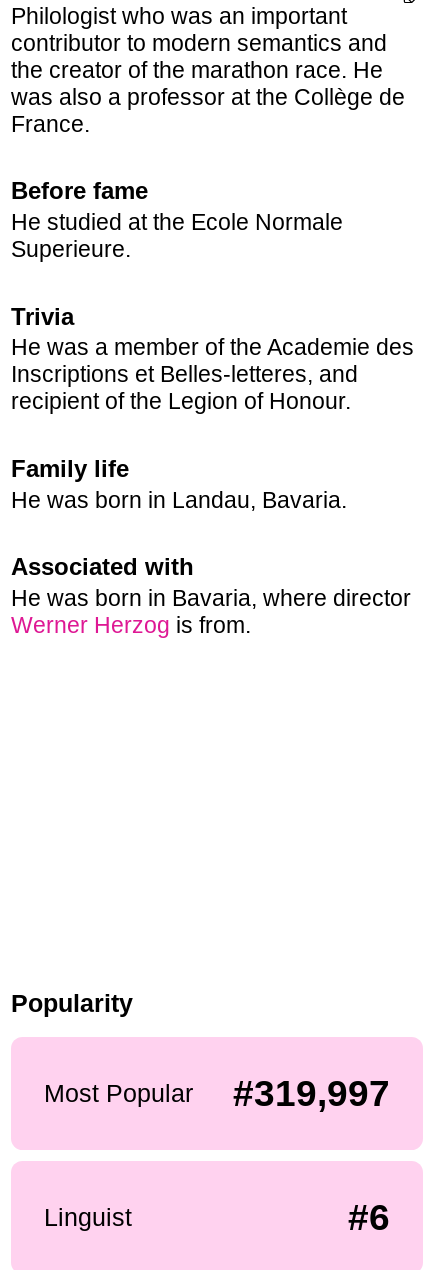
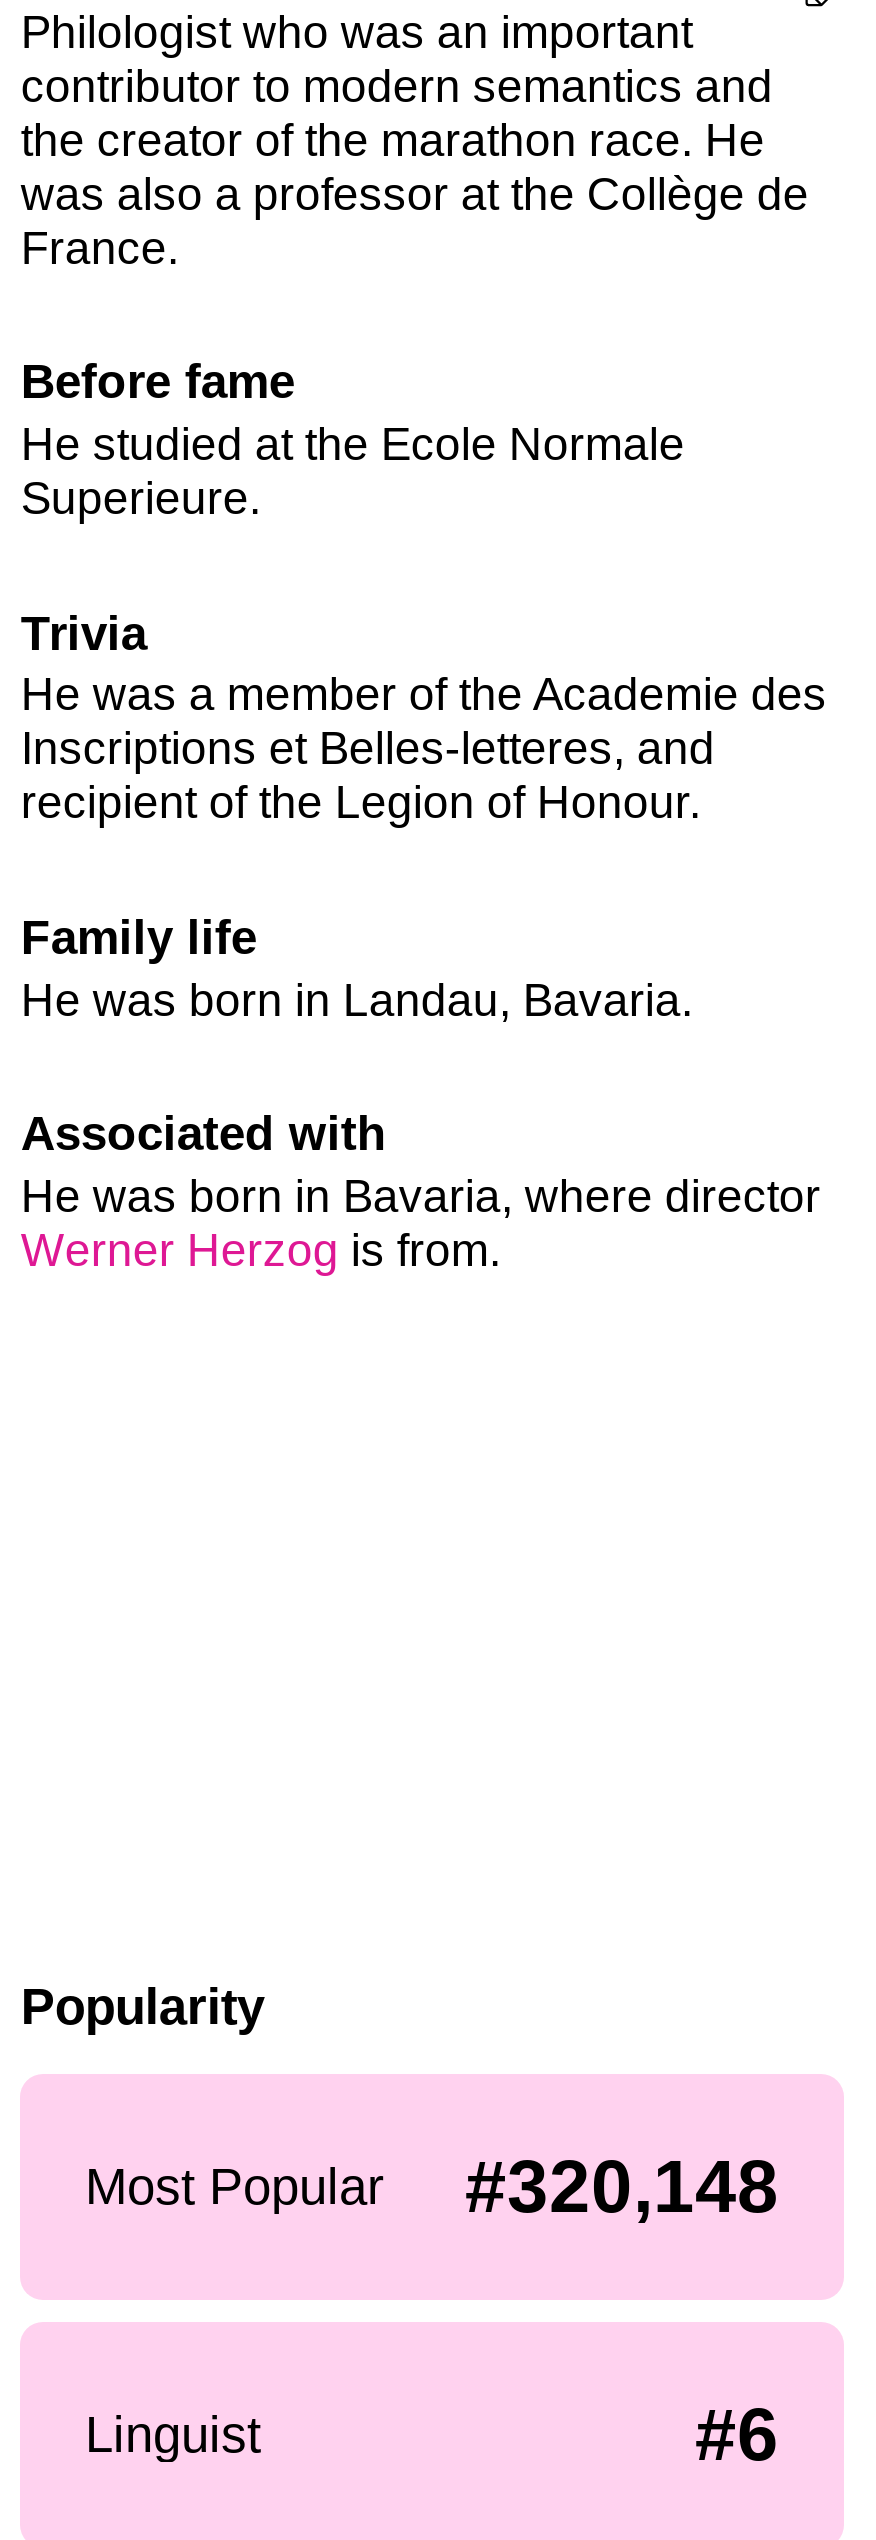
[43,1073,390,1114] Most Popular #319,997 -> [85,2146,779,2228] Most Popular #320,148

